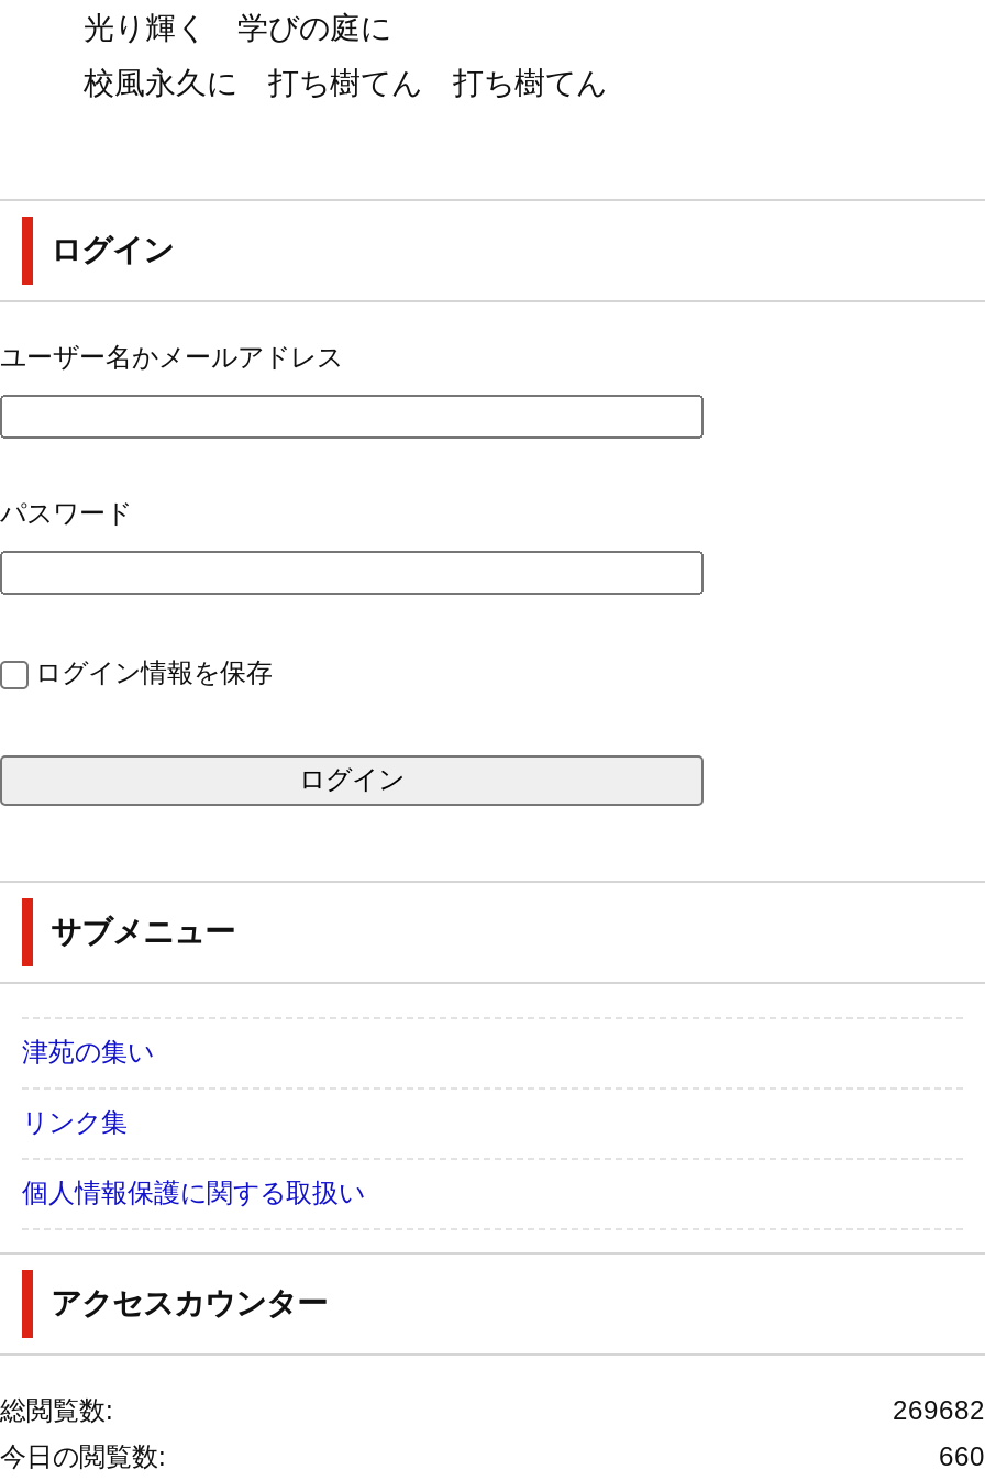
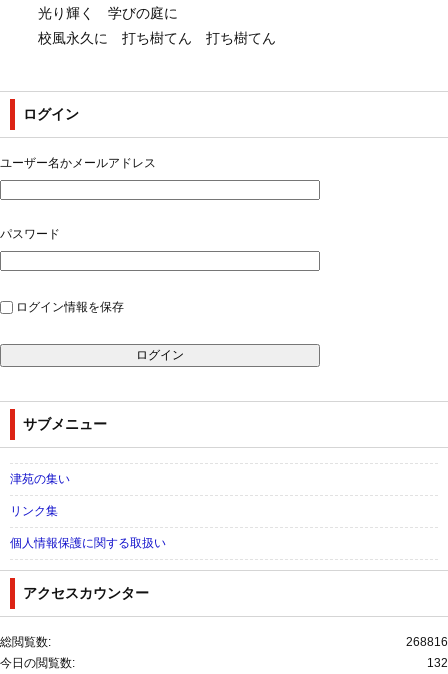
[893,1395,985,1426] 269682 -> [406,635,448,649] 268816
[939,1441,985,1472] 660 -> [427,656,448,670] 132

